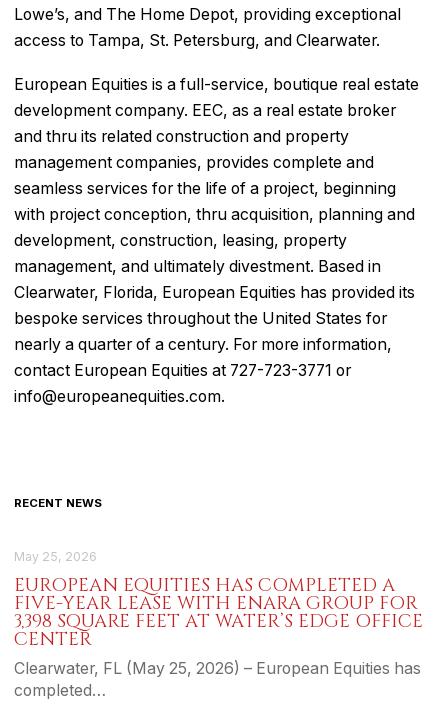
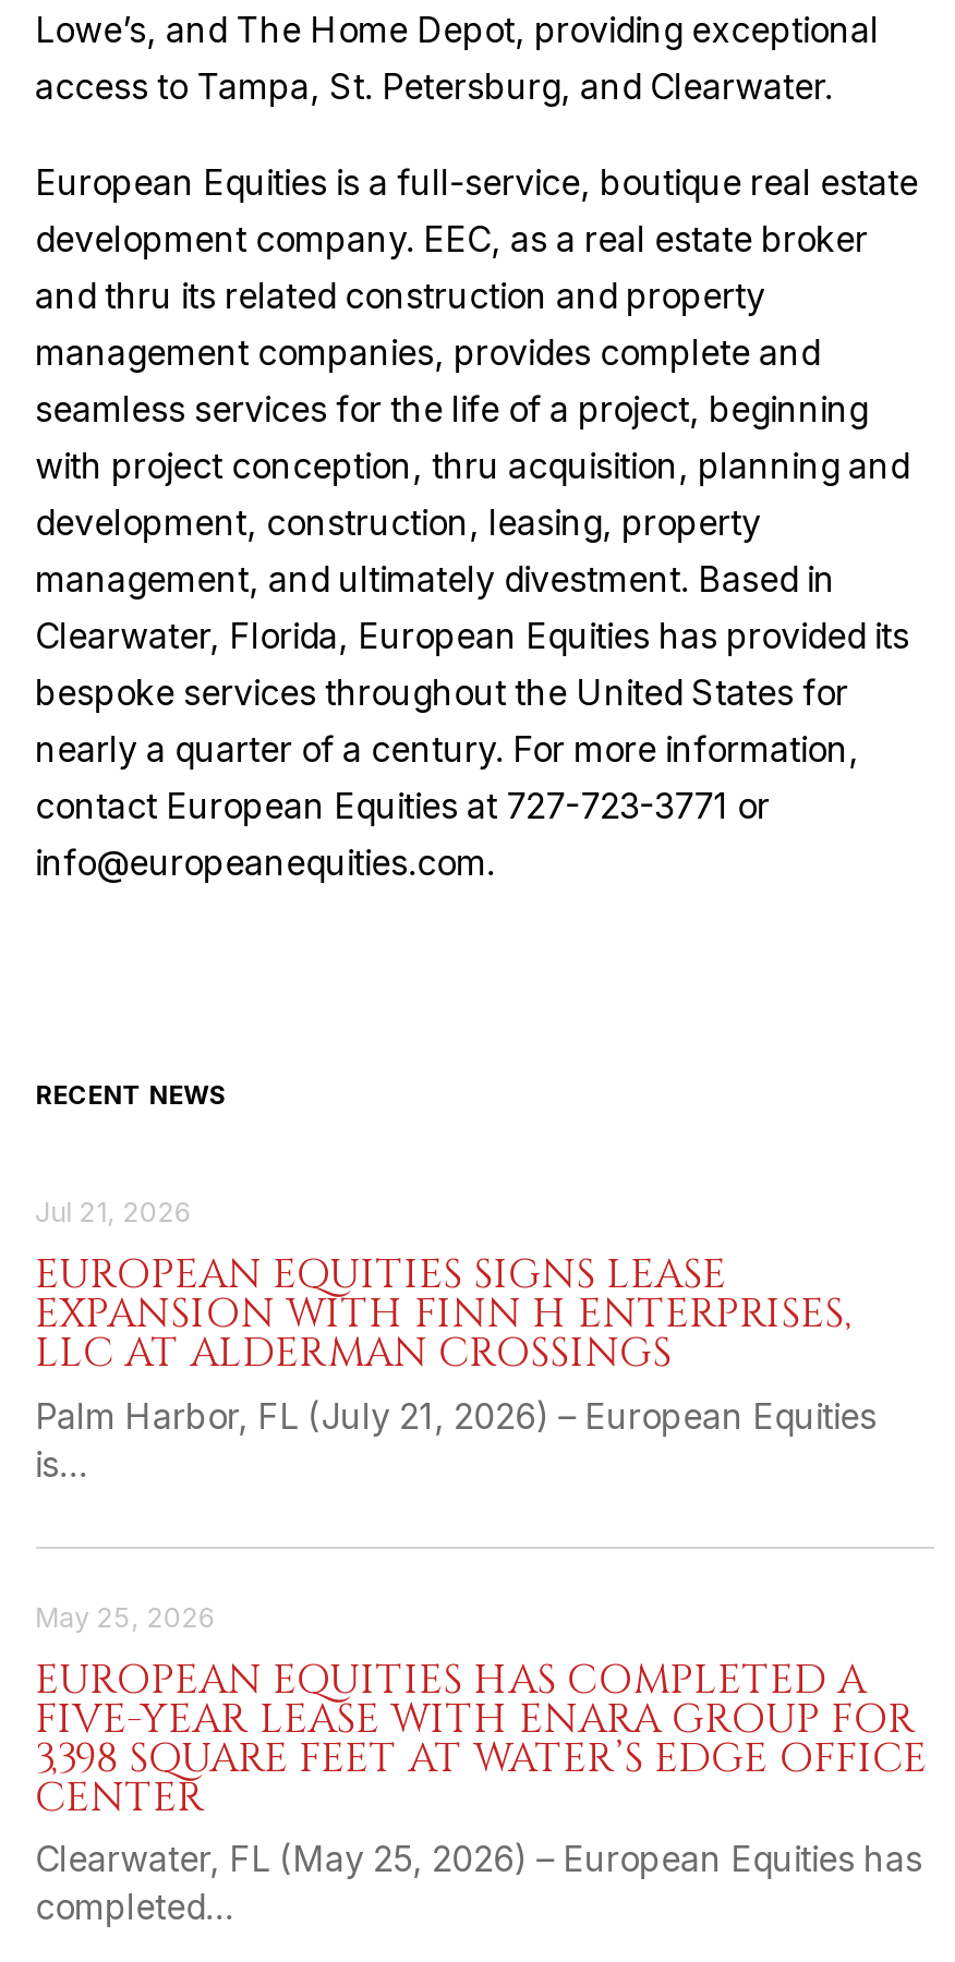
none -> [35,1196,877,1485] Jul 21, 2026 | EUROPEAN EQUITIES SIGNS LEASE | EXPANSION WITH FINN H ENTERPRISES, | LLC AT ALDERMAN CROSSINGS | Palm Harbor, FL (July 21, 2026) – European Equities | is…

